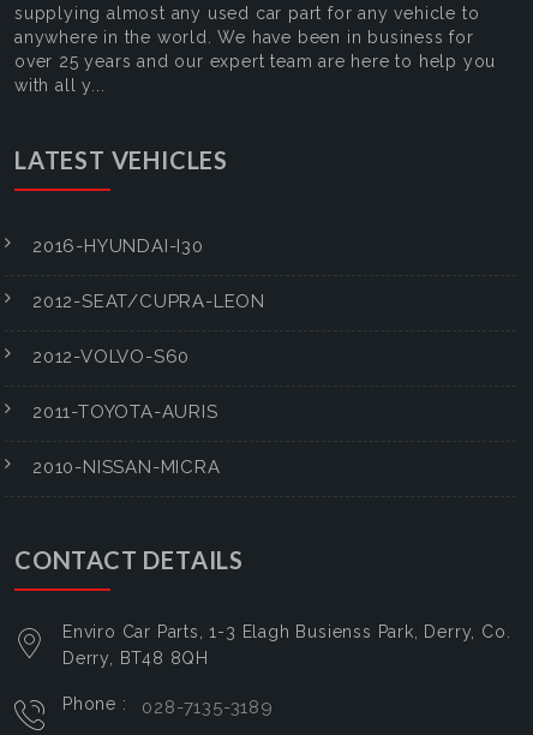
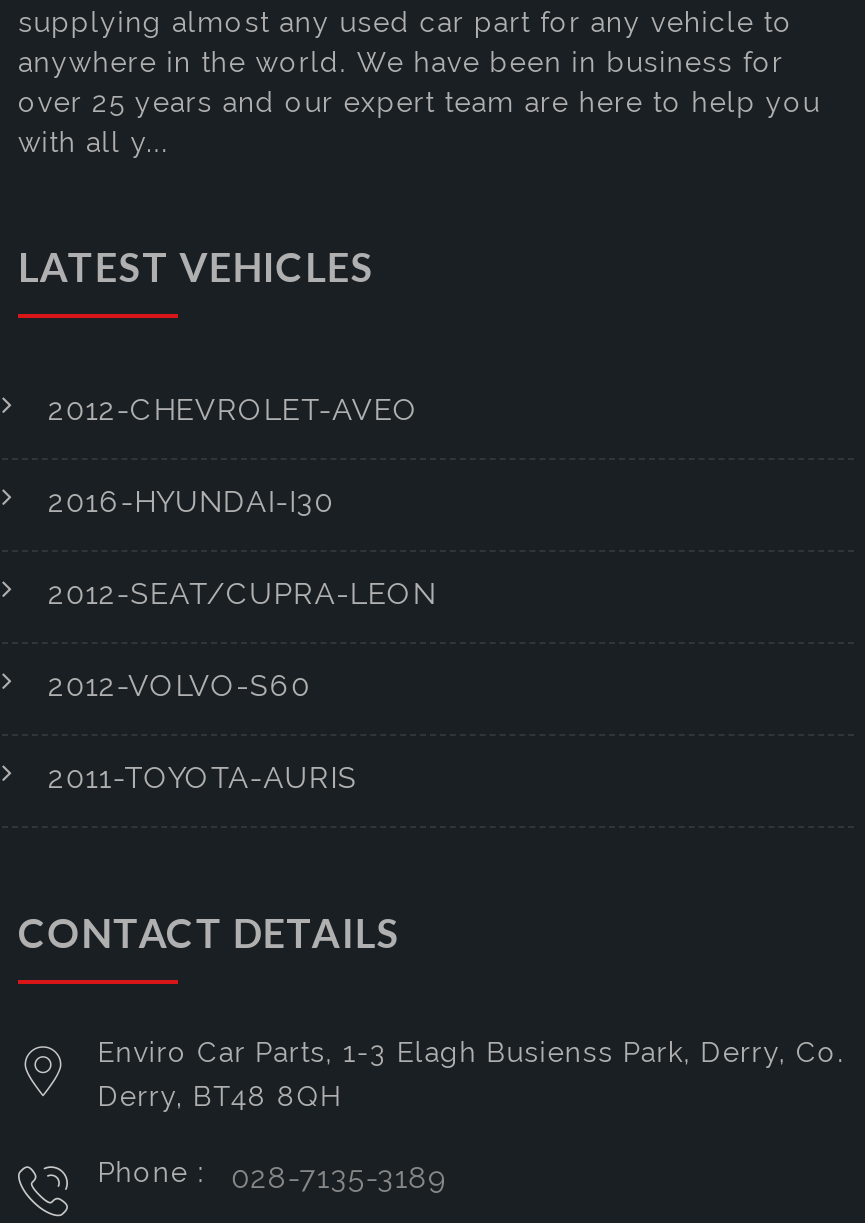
none -> [48,392,418,428] 2012-CHEVROLET-AVEO
moved [32,236,265,423] -> [48,484,436,796]: 2016-HYUNDAI-I30 | 2012-SEAT/CUPRA-LEON | 2012-VOLVO-S60 | 2011-TOYOTA-AURIS
[32,456,220,478] 2010-NISSAN-MICRA -> none

